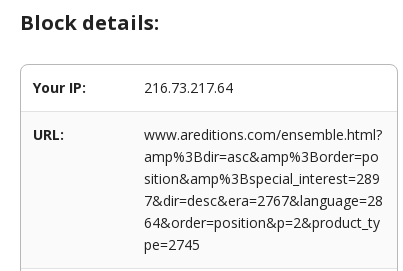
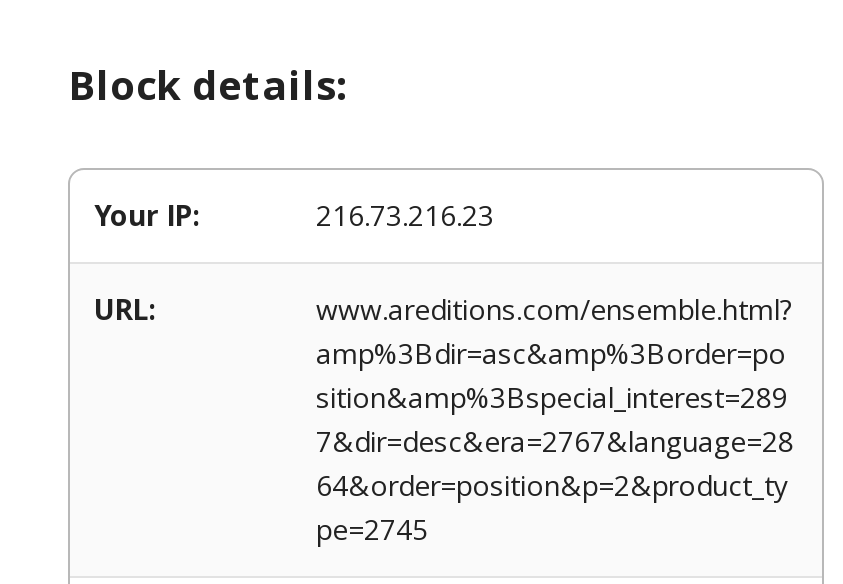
[144,78,233,97] 216.73.217.64 -> [316,196,494,234] 216.73.216.23

